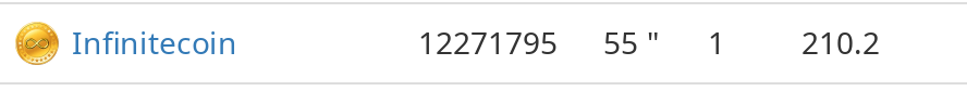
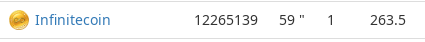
[418,23,558,64] 12271795 -> [194,10,258,29] 12265139
[801,23,880,64] 210.2 -> [370,10,406,29] 263.5

